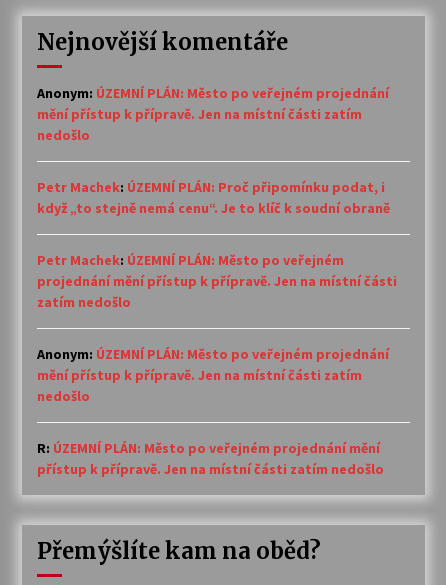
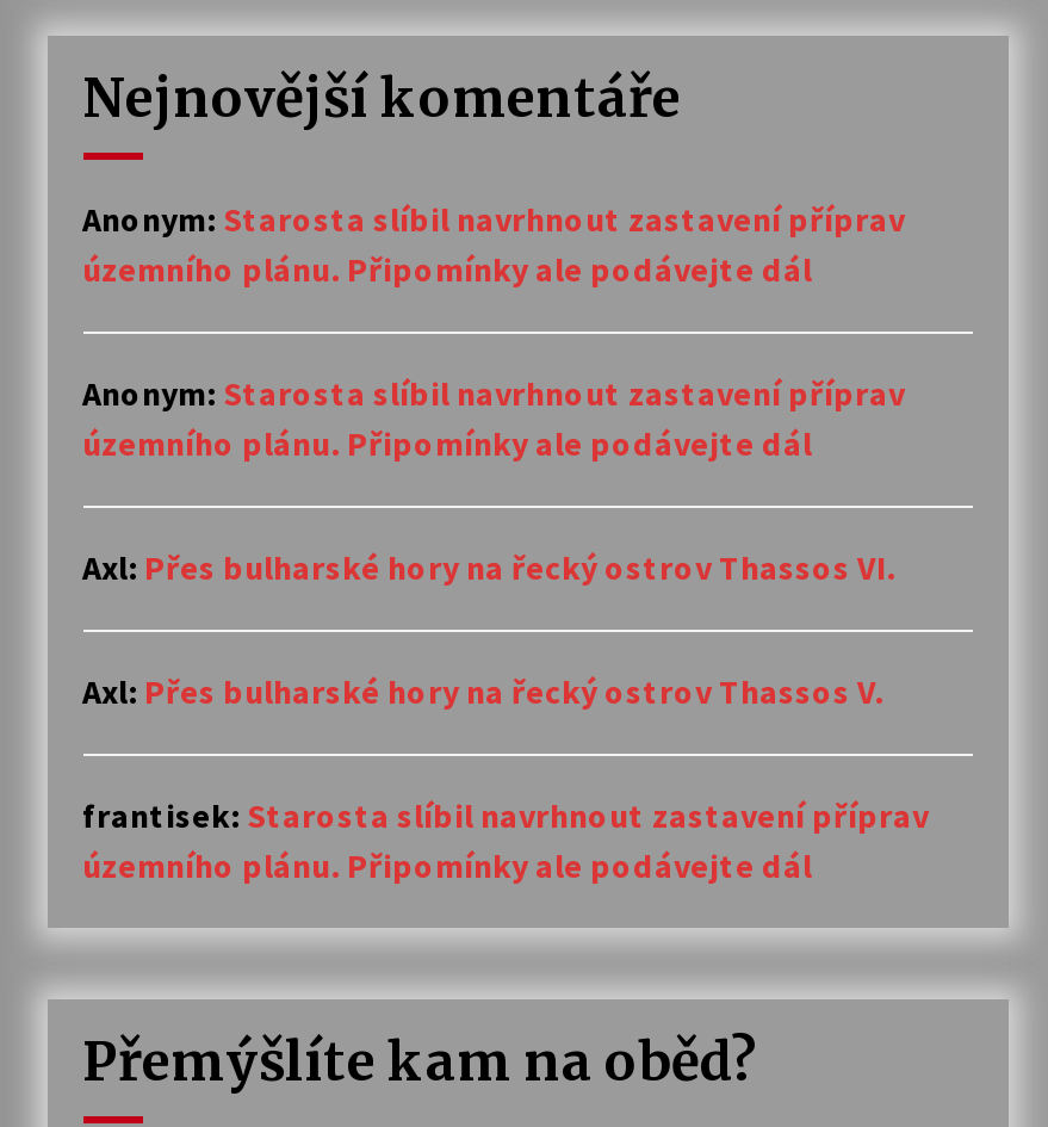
[36,84,388,144] Anonym: ÚZEMNÍ PLÁN: Město po veřejném projednání | mění přístup k přípravě. Jen na místní části zatím | nedošlo -> [82,198,905,291] Anonym: Starosta slíbil navrhnout zastavení příprav | územního plánu. Připomínky ale podávejte dál
[36,178,389,217] Petr Machek: ÚZEMNÍ PLÁN: Proč připomínku podat, i | když „to stejně nemá cenu“. Je to klíč k soudní obraně -> [82,373,905,466] Anonym: Starosta slíbil navrhnout zastavení příprav | územního plánu. Připomínky ale podávejte dál
[36,251,396,311] Petr Machek: ÚZEMNÍ PLÁN: Město po veřejném | projednání mění přístup k přípravě. Jen na místní části | zatím nedošlo -> [82,547,895,590] Axl: Přes bulharské hory na řecký ostrov Thassos VI.
[36,345,388,405] Anonym: ÚZEMNÍ PLÁN: Město po veřejném projednání | mění přístup k přípravě. Jen na místní části zatím | nedošlo -> [82,671,883,714] Axl: Přes bulharské hory na řecký ostrov Thassos V.
[36,439,383,478] R: ÚZEMNÍ PLÁN: Město po veřejném projednání mění | přístup k přípravě. Jen na místní části zatím nedošlo -> [82,795,929,888] frantisek: Starosta slíbil navrhnout zastavení příprav | územního plánu. Připomínky ale podávejte dál

